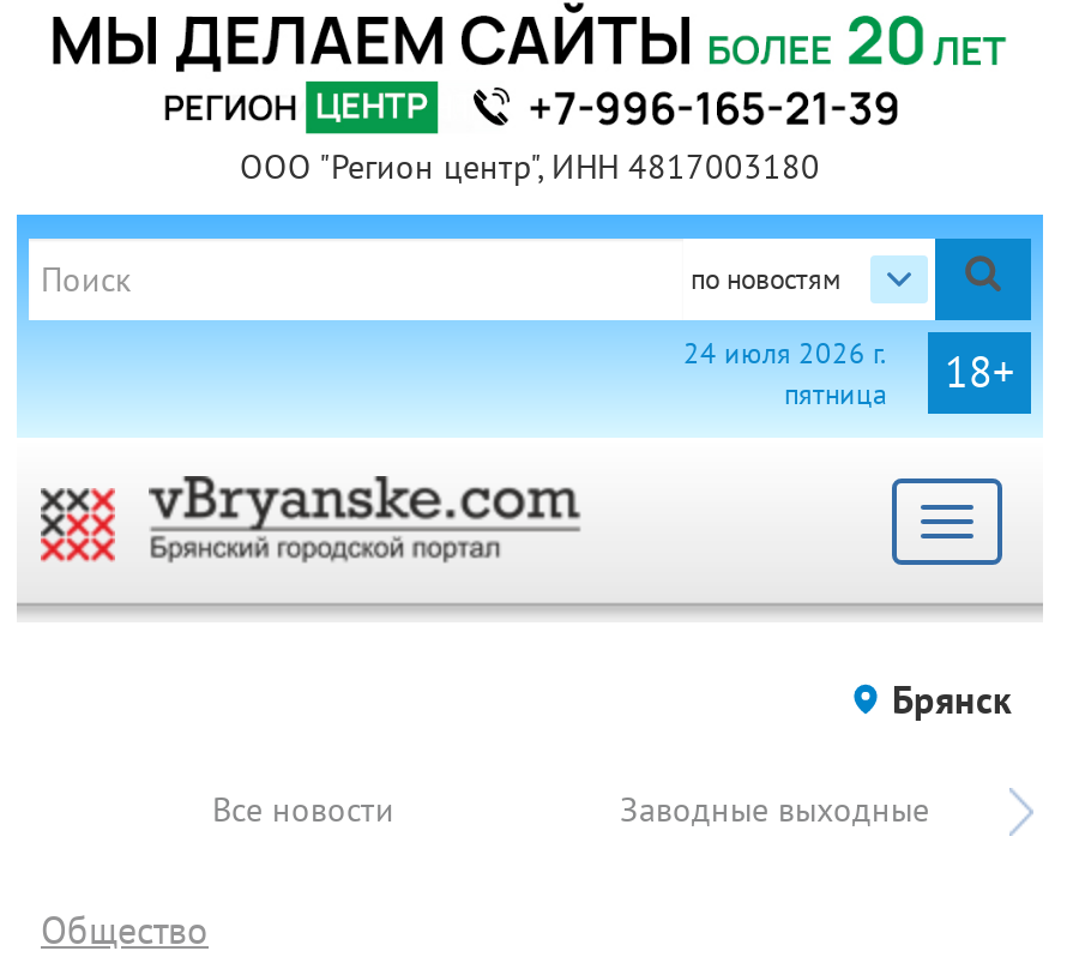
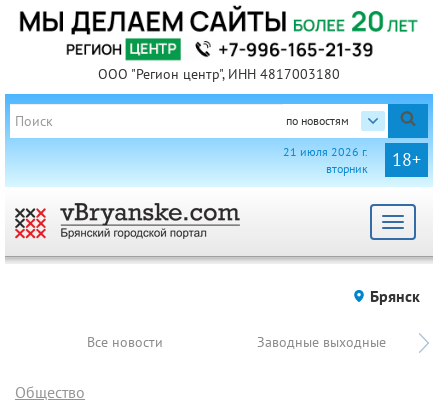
[683,334,887,411] 24 июля 2026 г. | пятница -> [283,144,368,176] 21 июля 2026 г. | вторник

